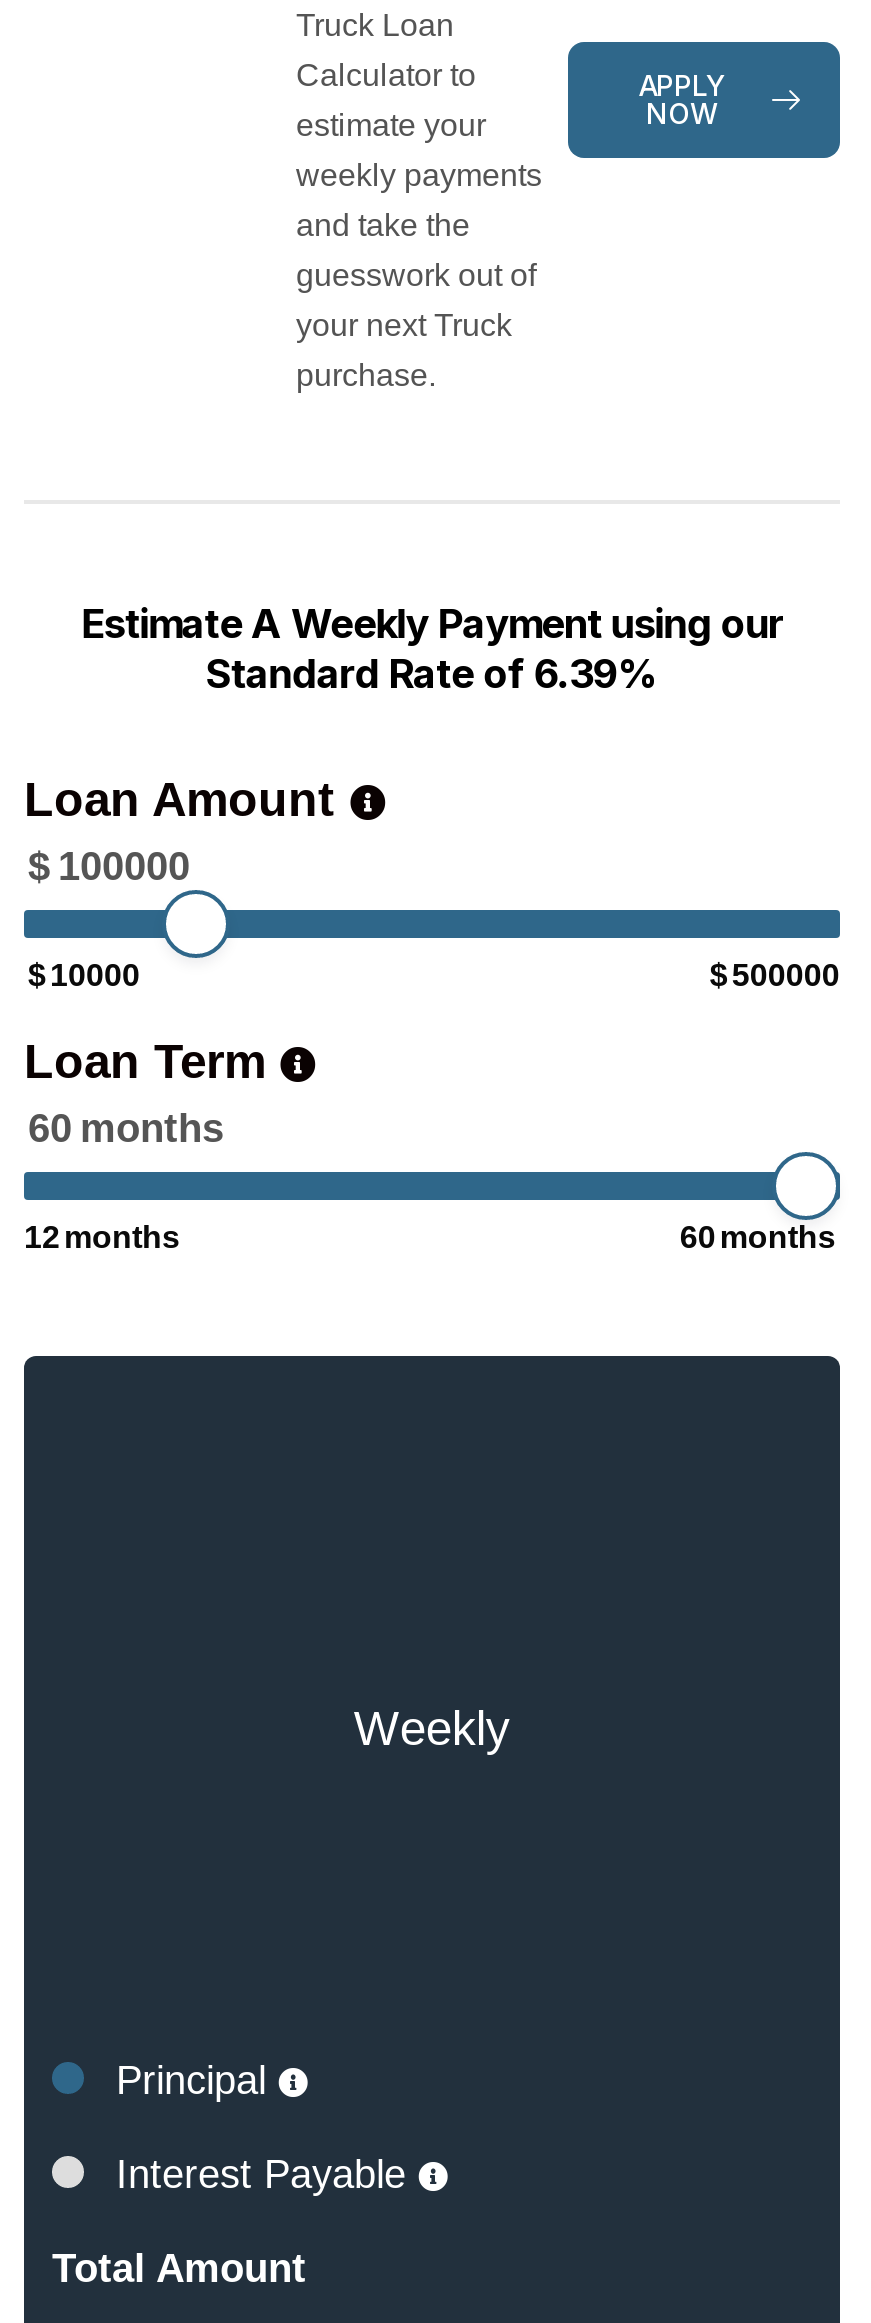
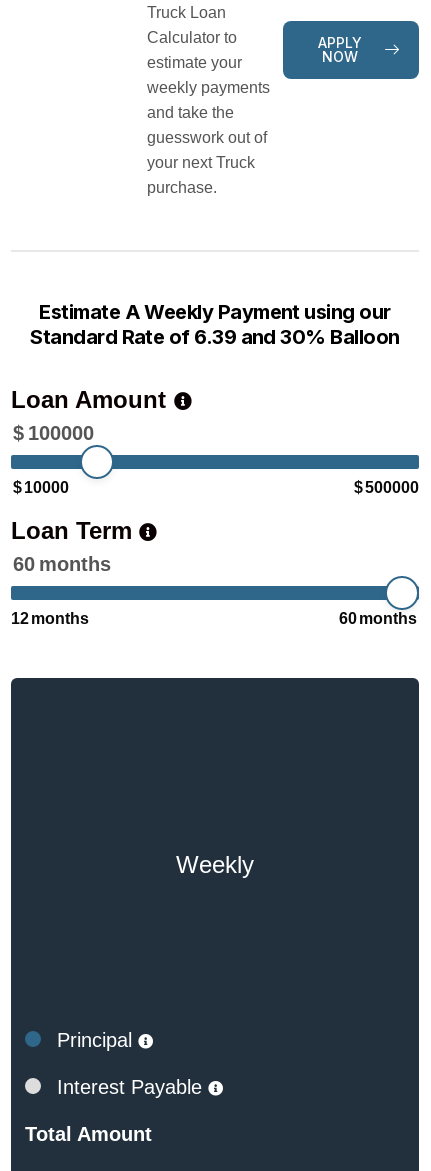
[206,650,658,698] Standard Rate of 6.39% -> [30,325,399,349] Standard Rate of 6.39 and 30% Balloon

